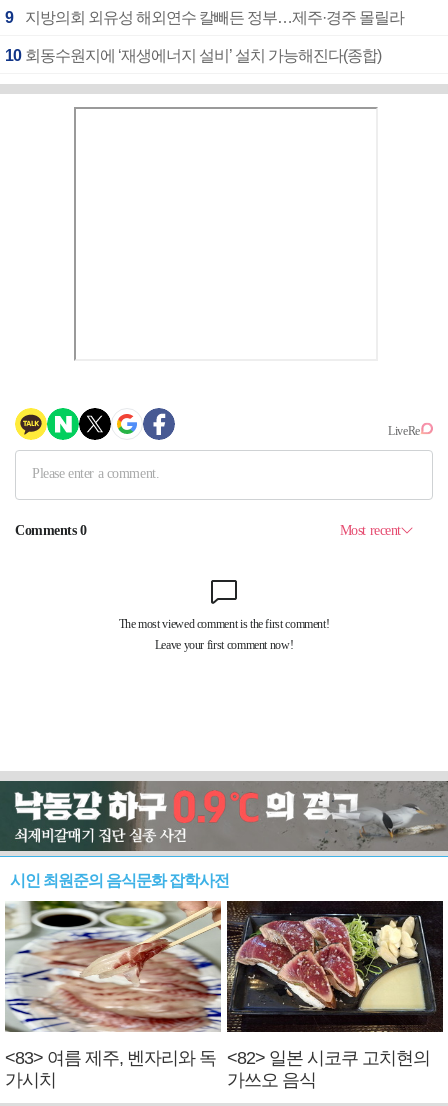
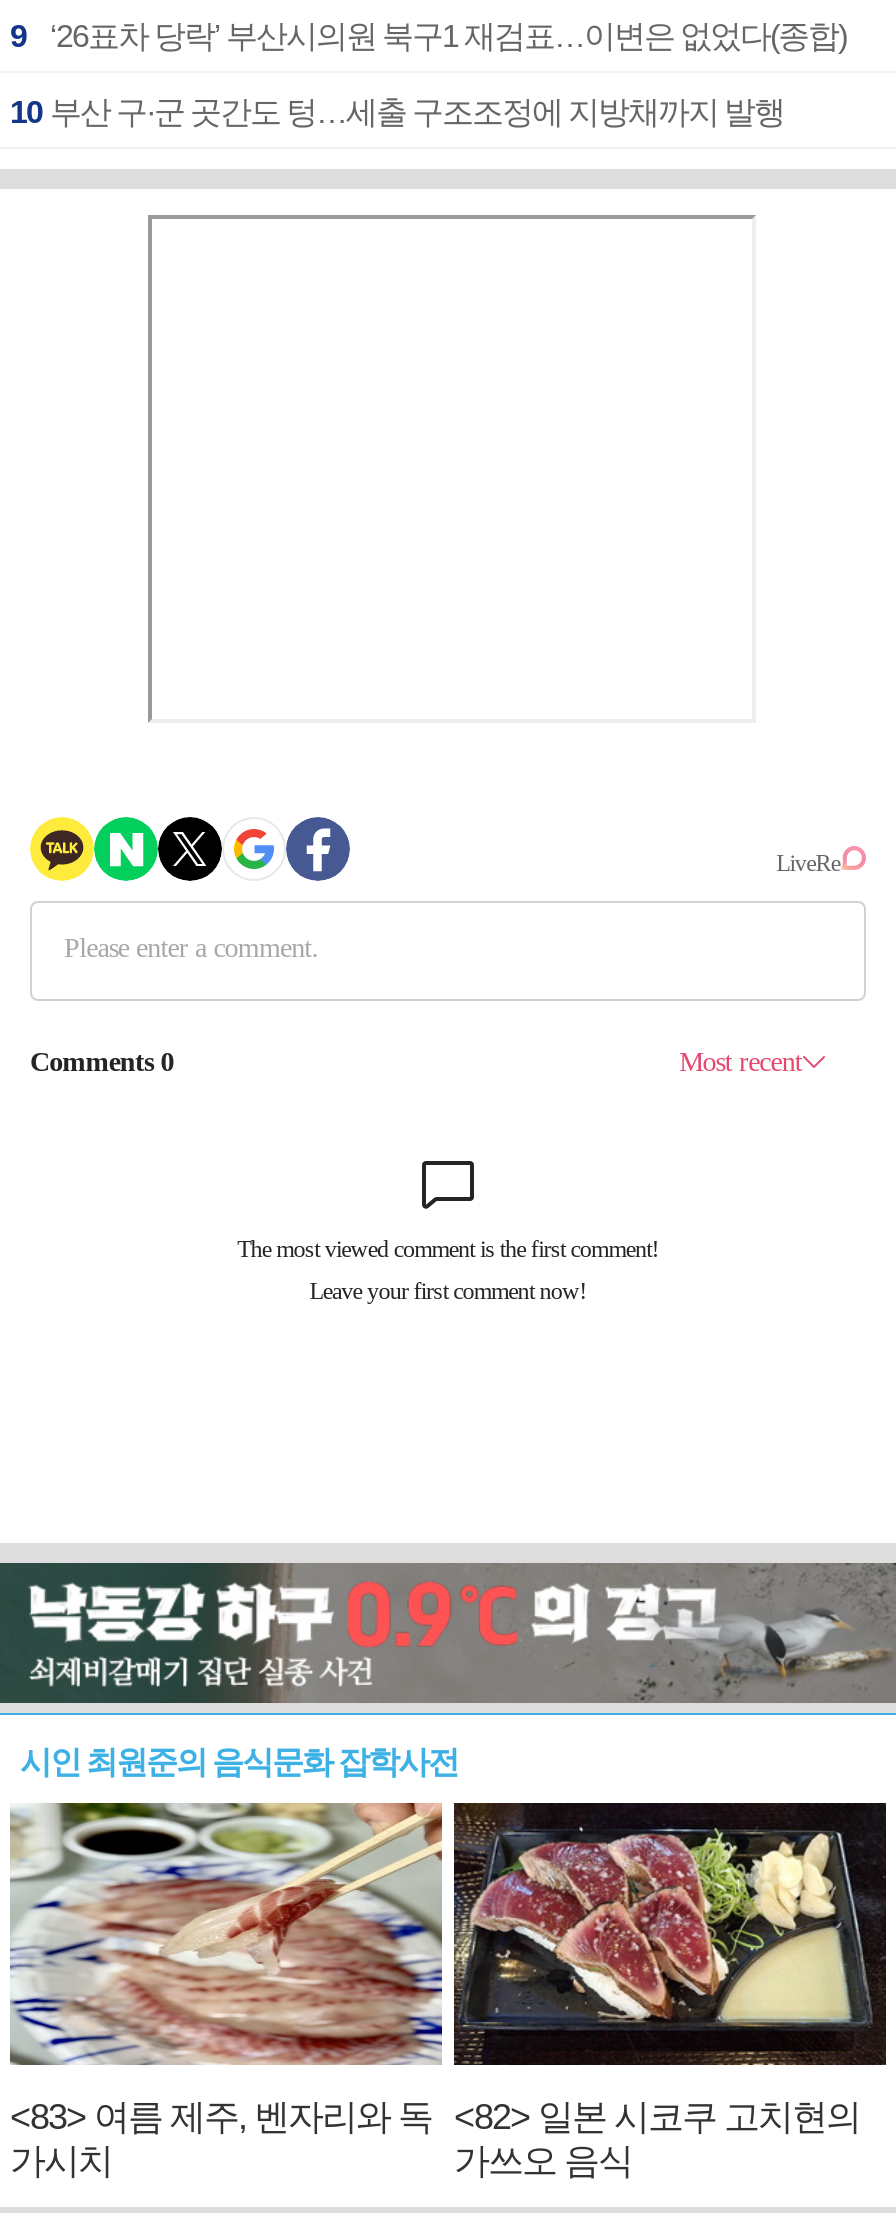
[25,9,404,26] 지방의회 외유성 해외연수 칼빼든 정부…제주·경주 몰릴라 -> [50,19,846,53] ‘26표차 당락’ 부산시의원 북구1 재검표…이변은 없었다(종합)
[5,47,381,64] 10 회동수원지에 ‘재생에너지 설비’ 설치 가능해진다(종합) -> [10,95,784,129] 10 부산 구·군 곳간도 텅…세출 구조조정에 지방채까지 발행

